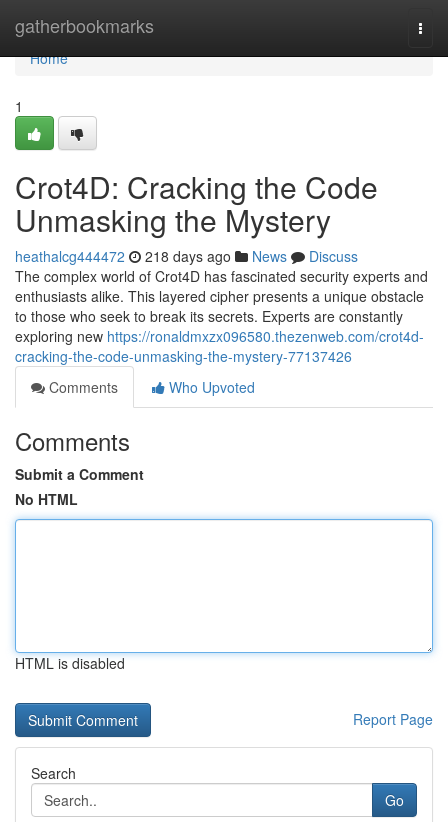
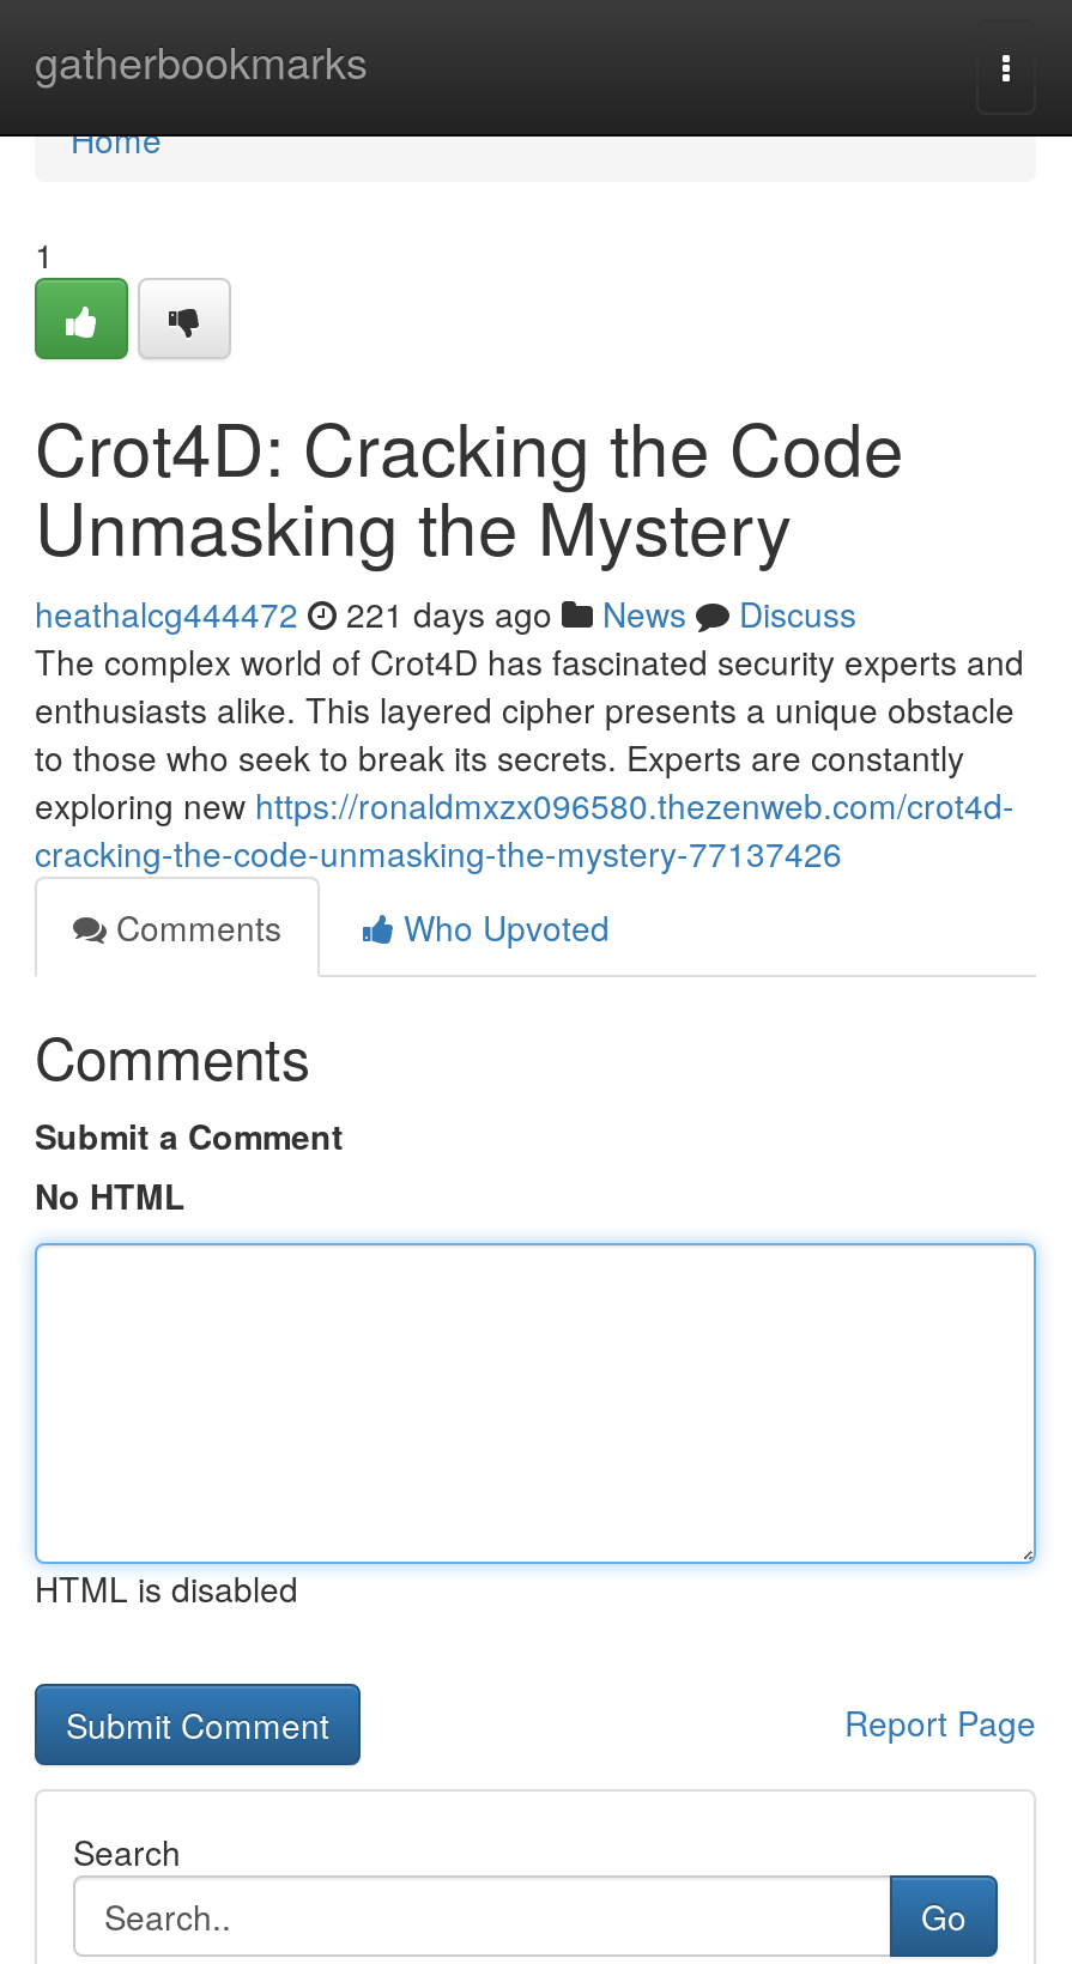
[15,246,358,266] heathalcg444472 218 days ago News Discuss -> [35,589,856,637] heathalcg444472 221 days ago News Discuss

